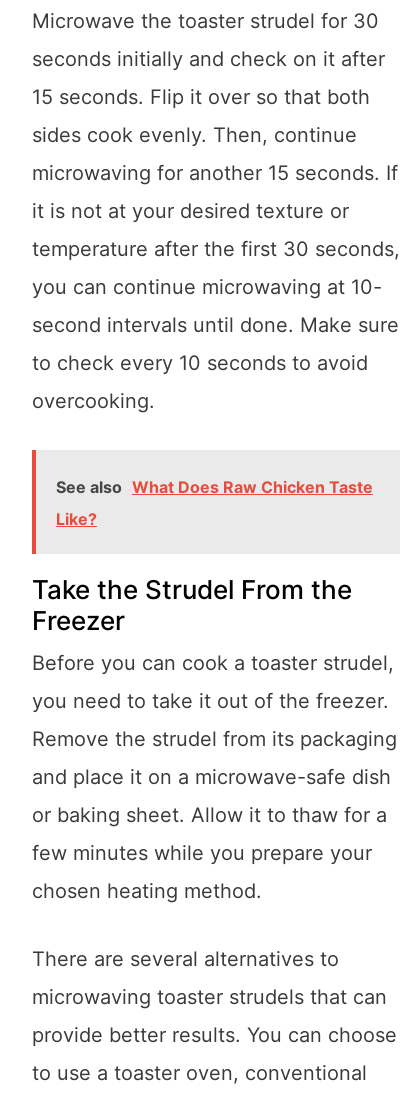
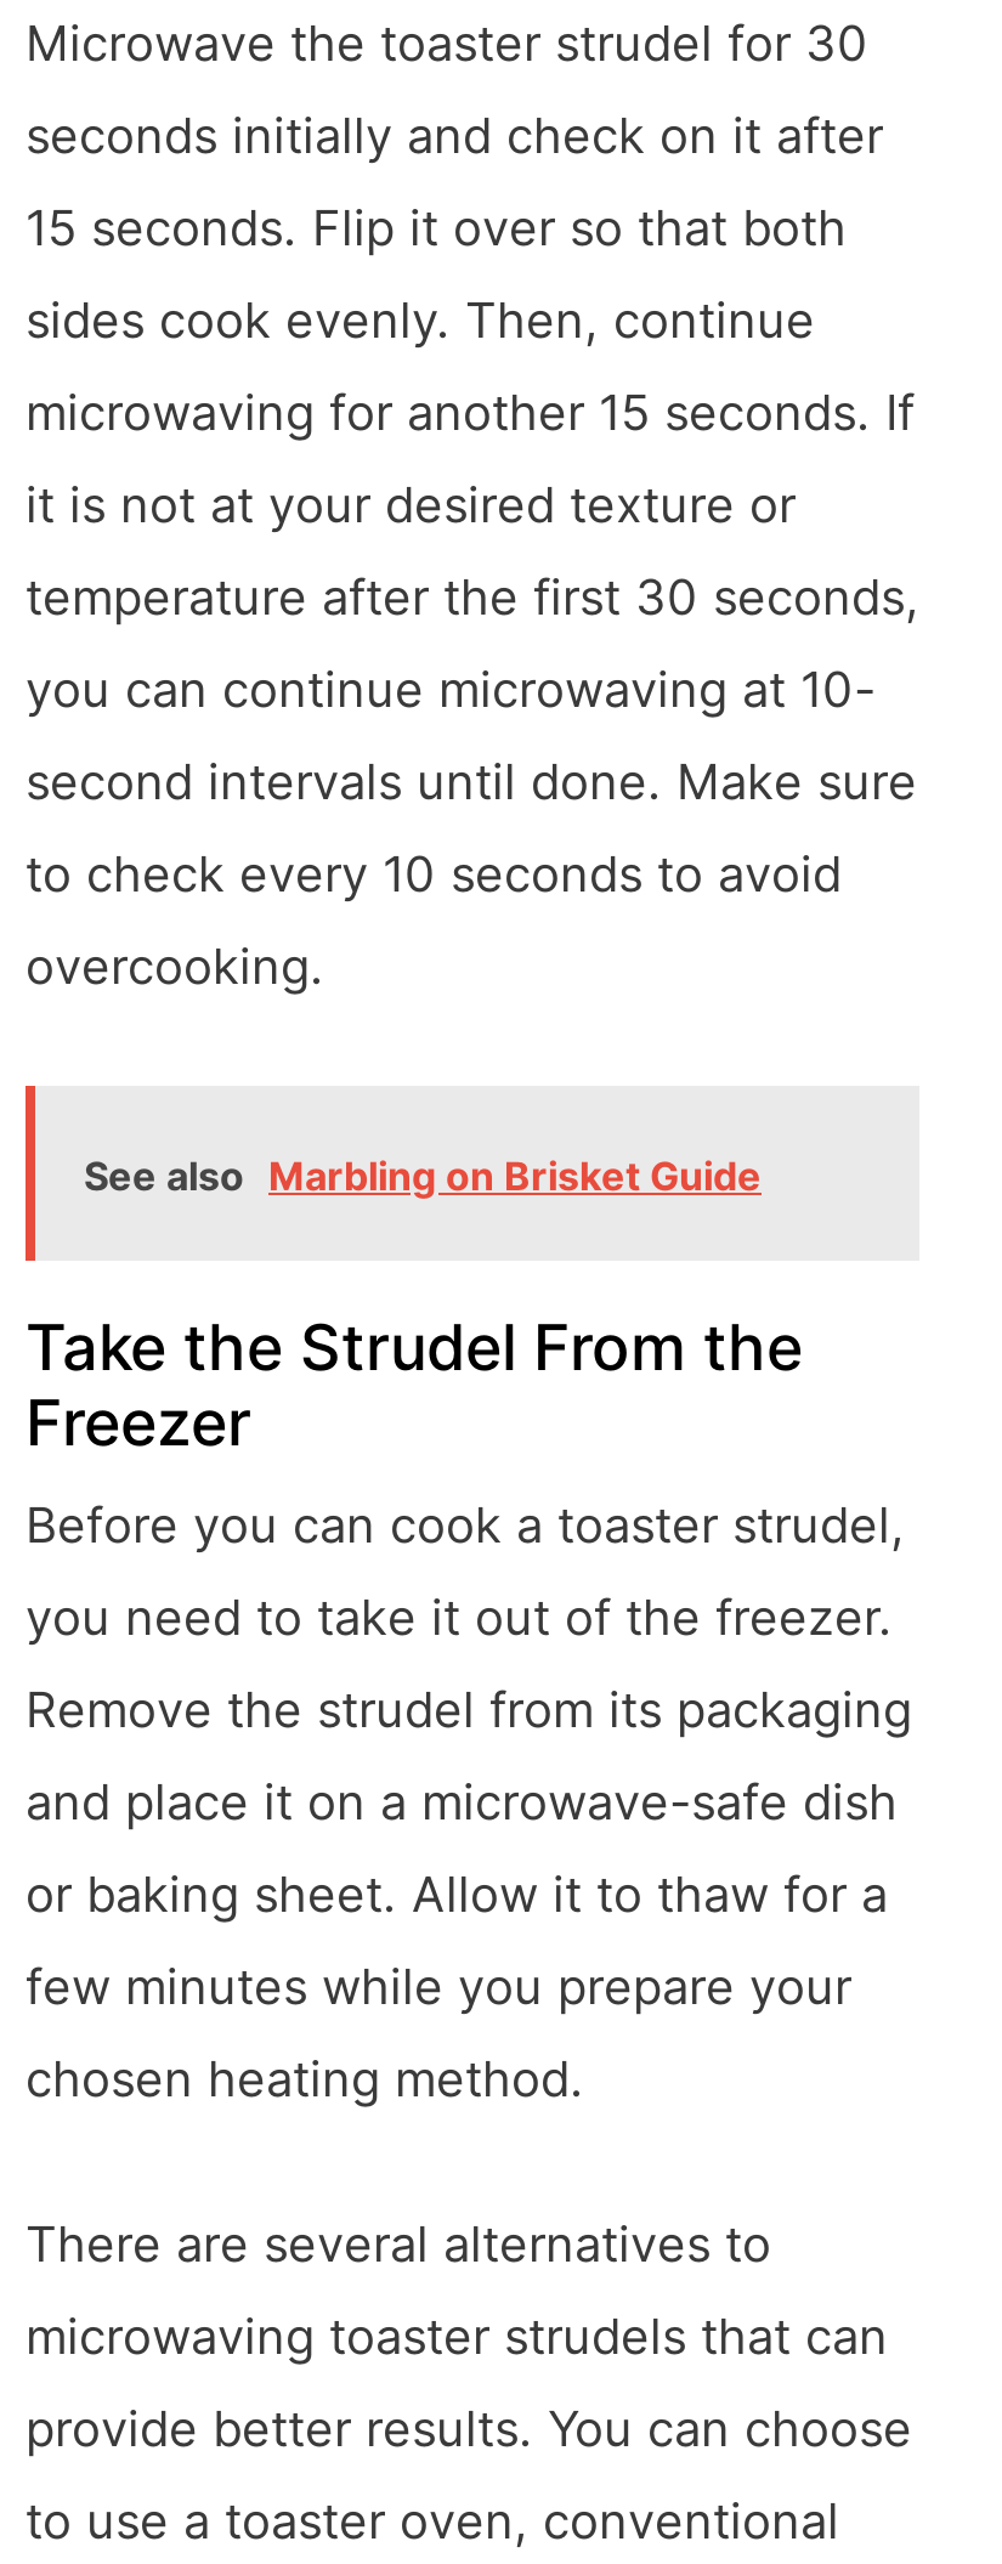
[56,477,373,529] See also What Does Raw Chicken Taste | Like? -> [84,1151,762,1200] See also Marbling on Brisket Guide

